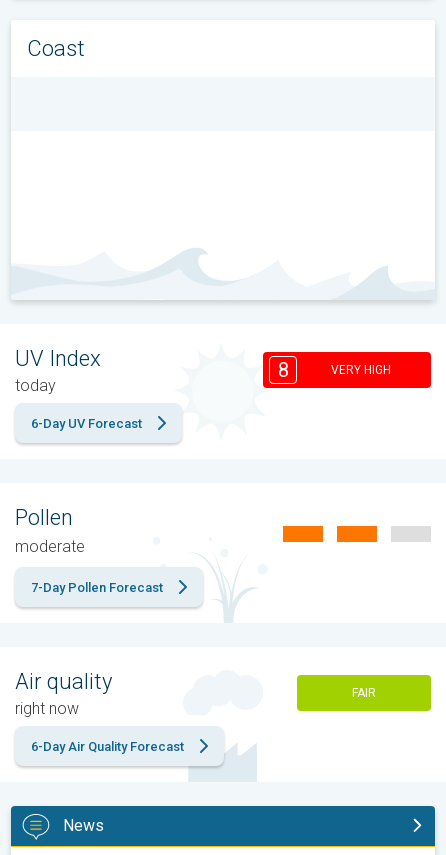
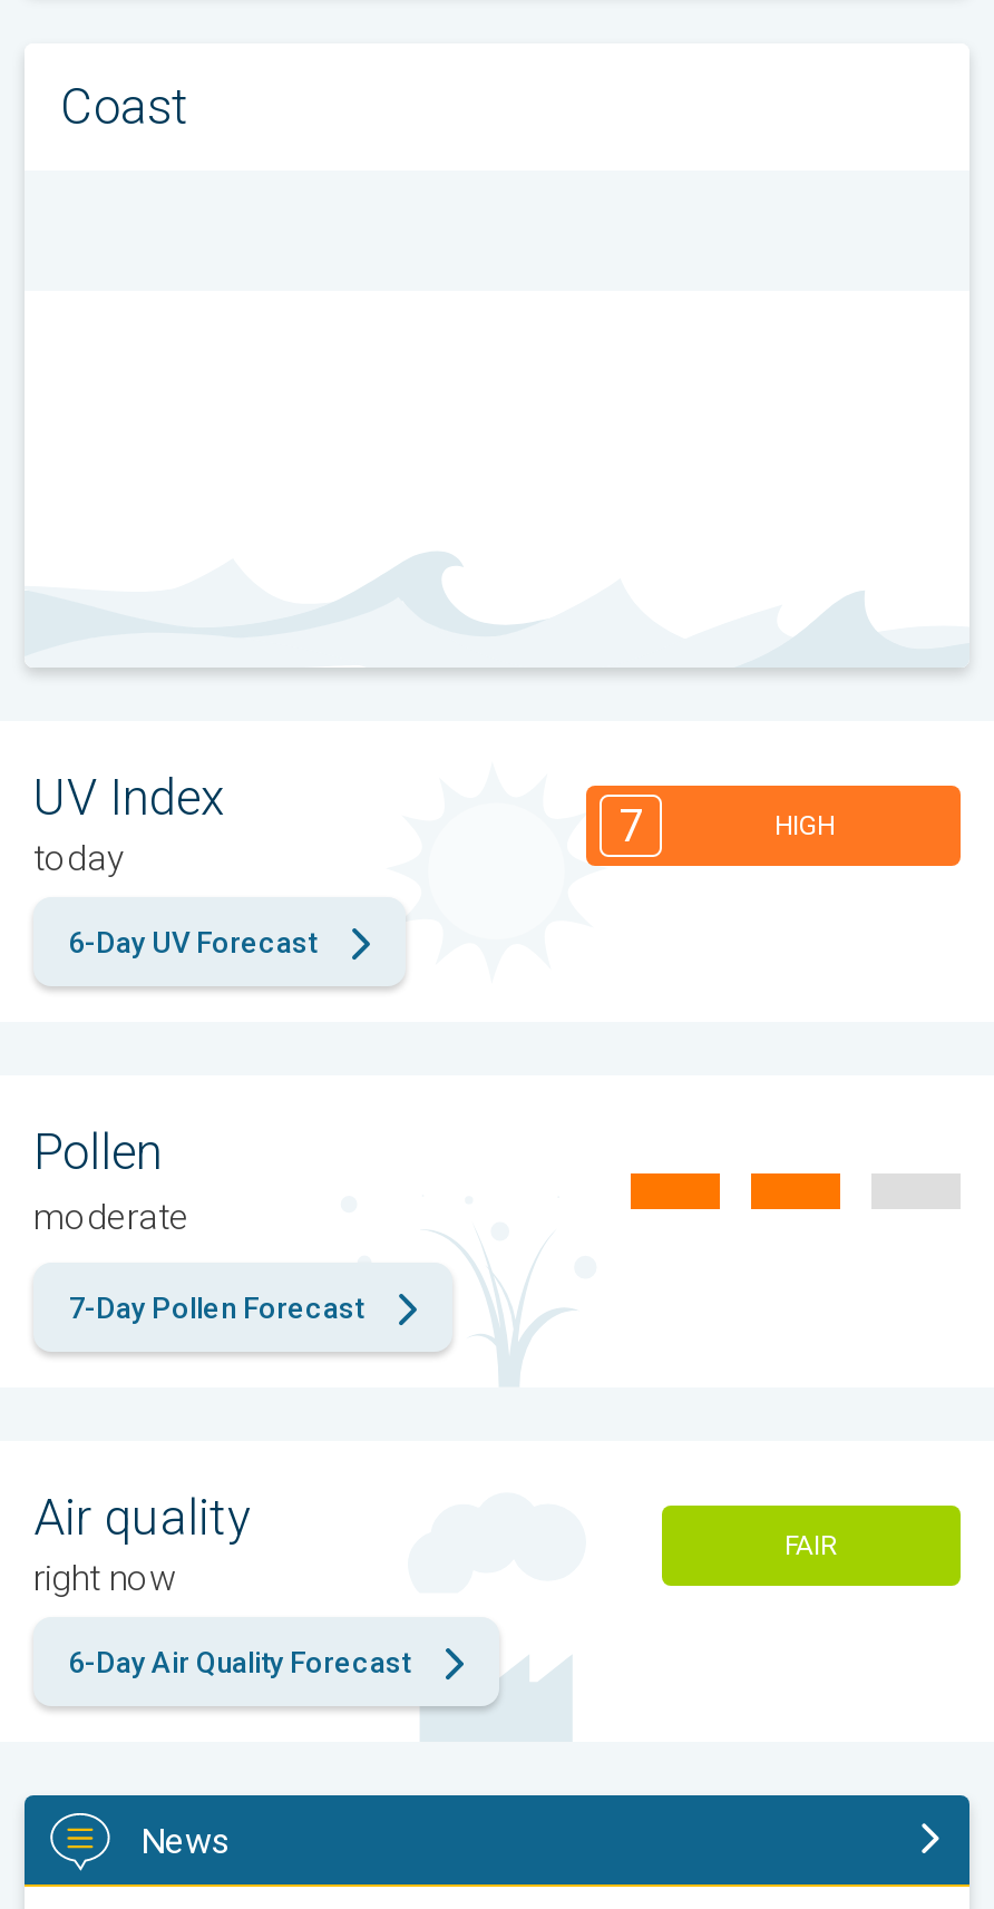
[277,358,391,382] 8 | VERY HIGH -> [618,798,835,852] 7 | HIGH

